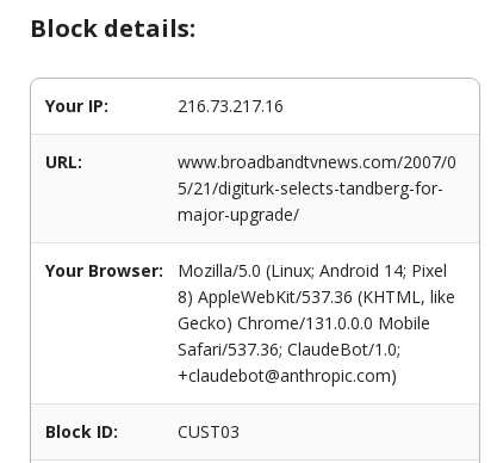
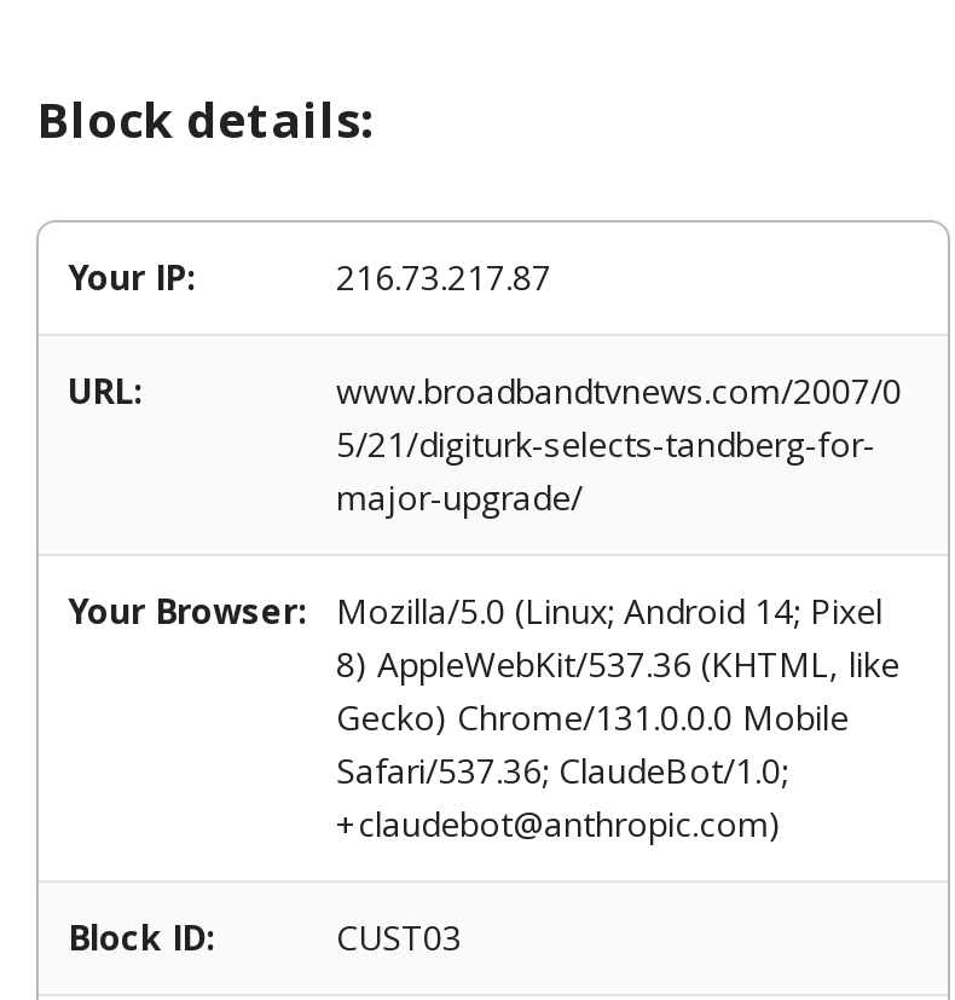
[178,94,284,117] 216.73.217.16 -> [336,254,551,300] 216.73.217.87

